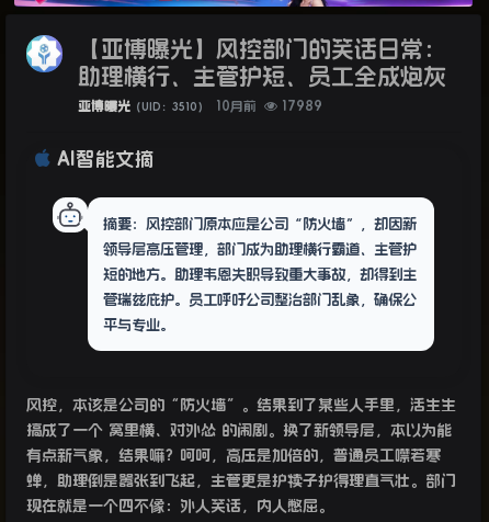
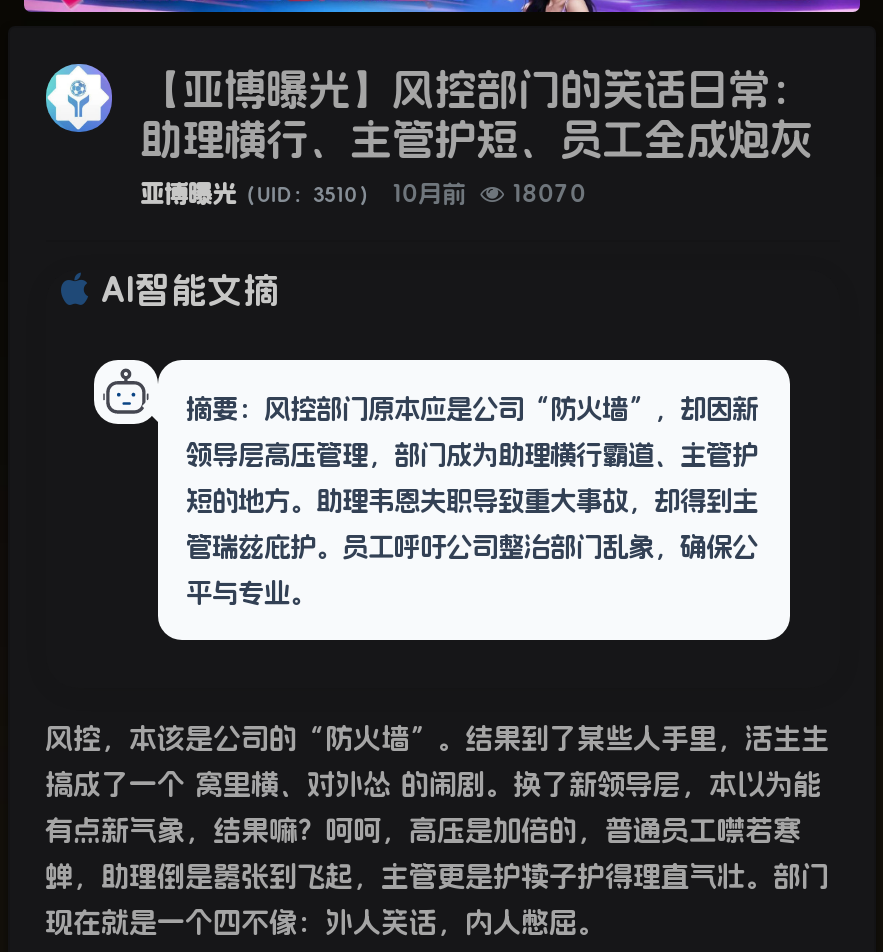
[78,100,322,113] 亚博曝光（UID：3510） 10月前 17989 -> [140,182,586,206] 亚博曝光（UID：3510） 10月前 18070

